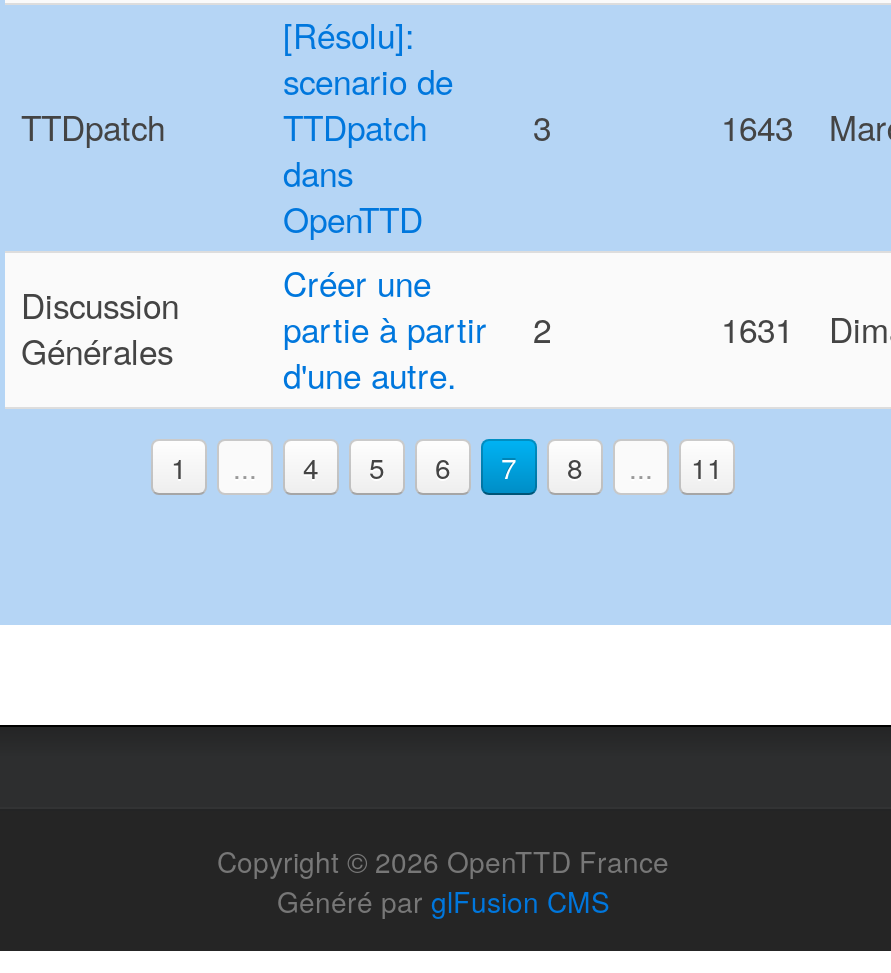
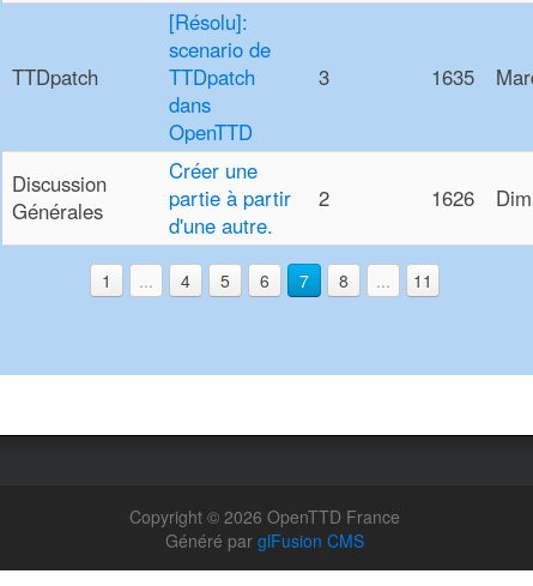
[721,103,793,151] 1643 -> [431,62,474,91] 1635
[721,305,793,353] 1631 -> [431,183,474,212] 1626

